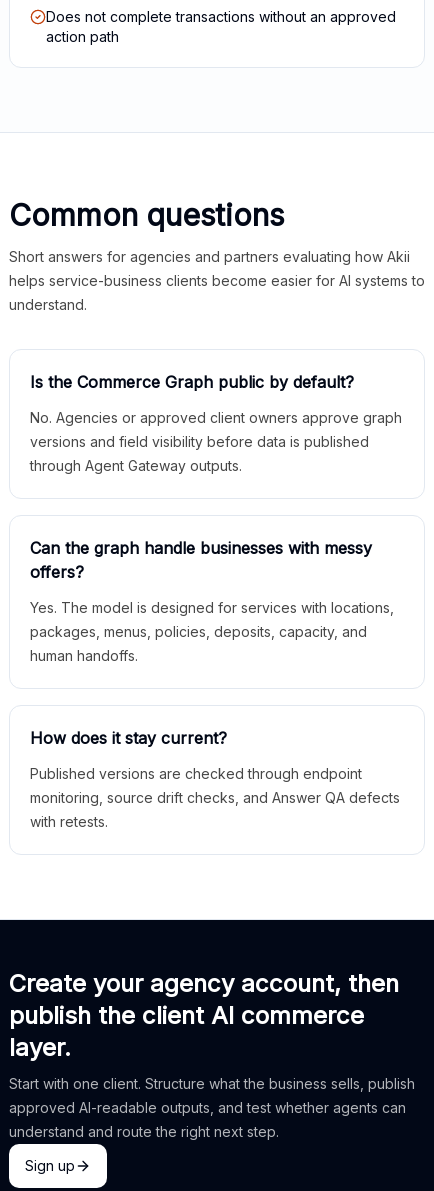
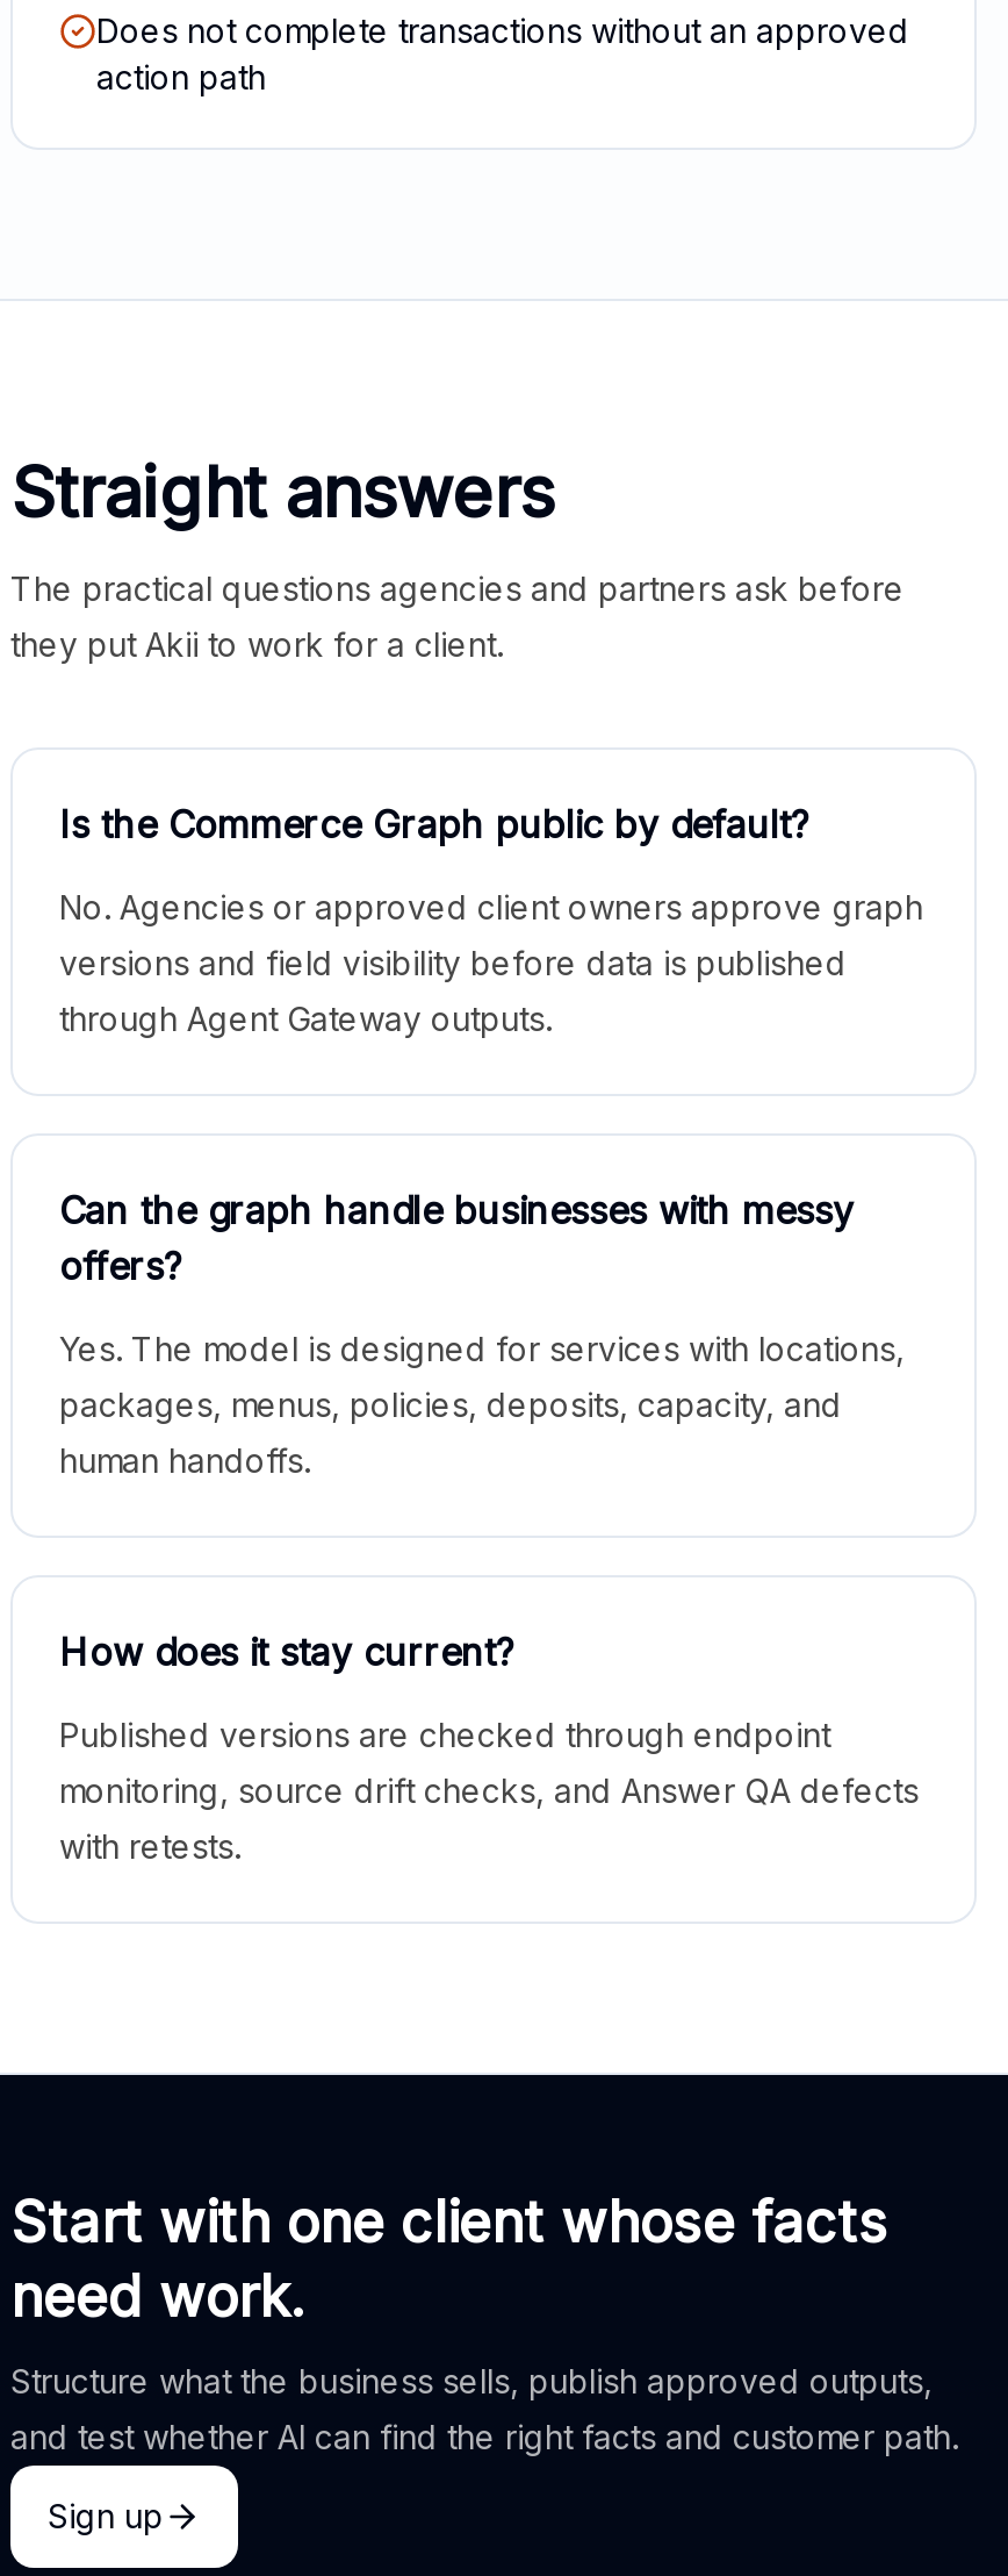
[9,197,425,313] Common questions | Short answers for agencies and partners evaluating how Akii | helps service-business clients become easier for AI systems to | understand. -> [10,450,905,664] Straight answers | The practical questions agencies and partners ask before | they put Akii to work for a client.
[9,969,415,1140] Create your agency account, then | publish the client AI commerce | layer. | Start with one client. Structure what the business sells, publish | approved AI-readable outputs, and test whether agents can | understand and route the right next step. -> [10,2189,958,2456] Start with one client whose facts | need work. | Structure what the business sells, publish approved outputs, | and test whether AI can find the right facts and customer path.

